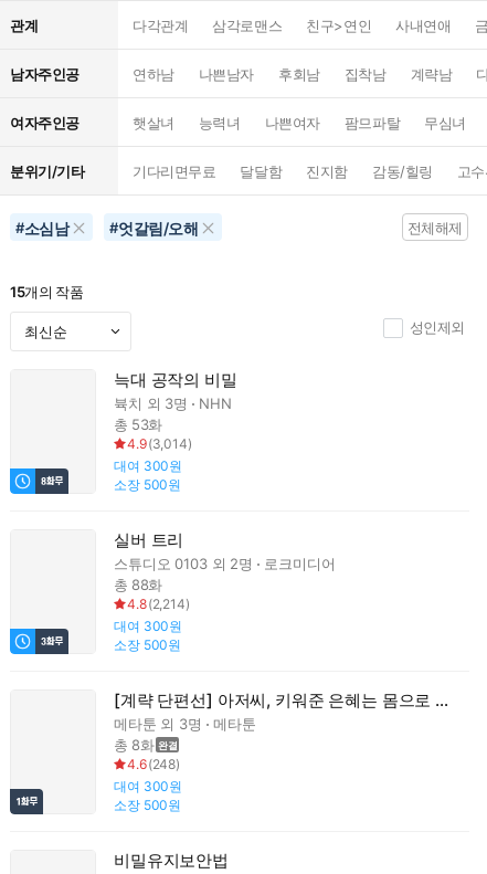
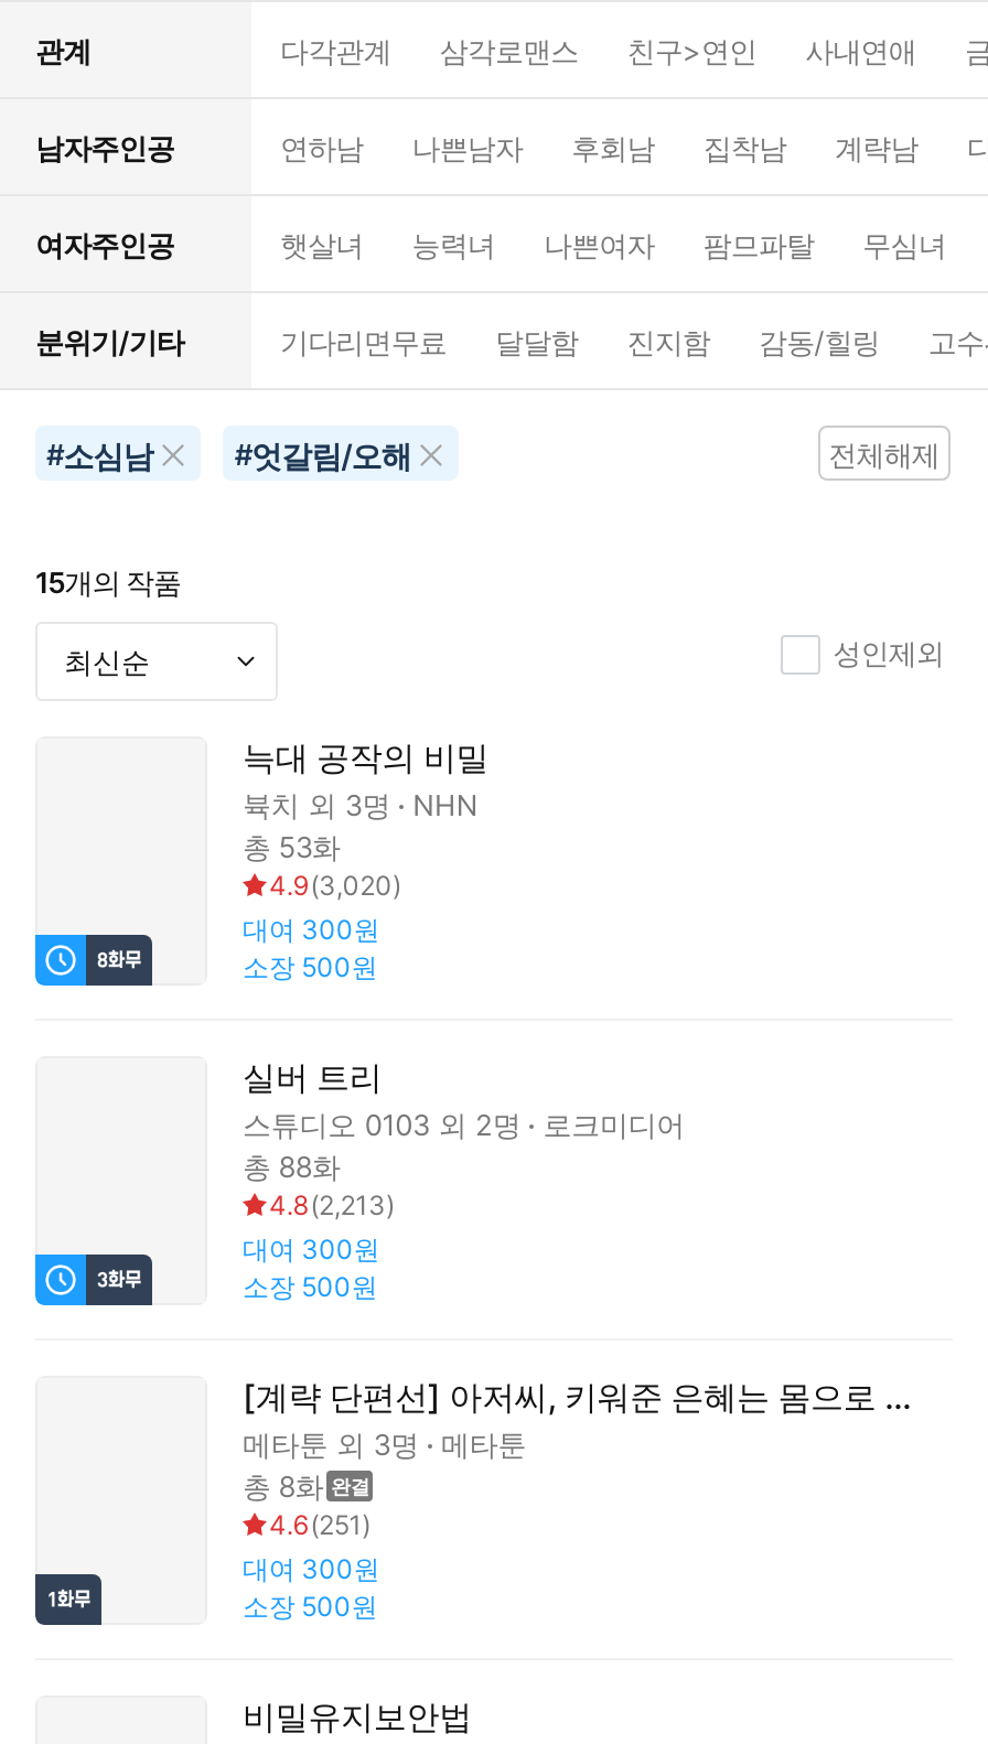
[127,435,192,452] 4.9(3,014) -> [269,869,401,902] 4.9(3,020)
[127,596,190,612] 4.8(2,214) -> [269,1188,394,1221] 4.8(2,213)
[127,756,180,772] 4.6(248) -> [269,1508,371,1541] 4.6(251)

